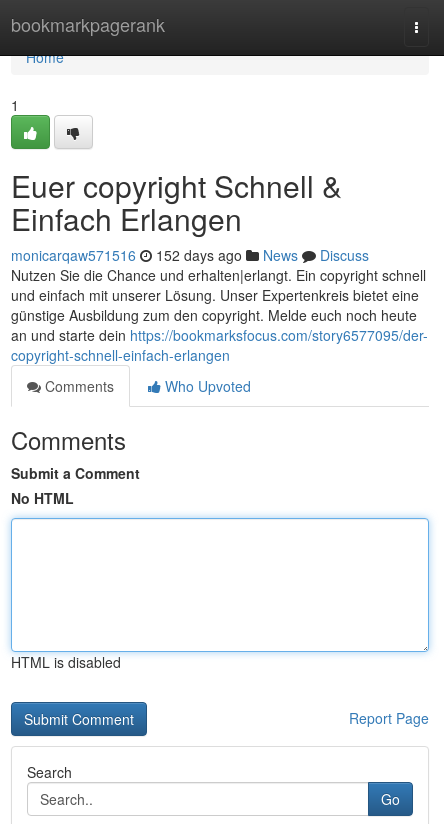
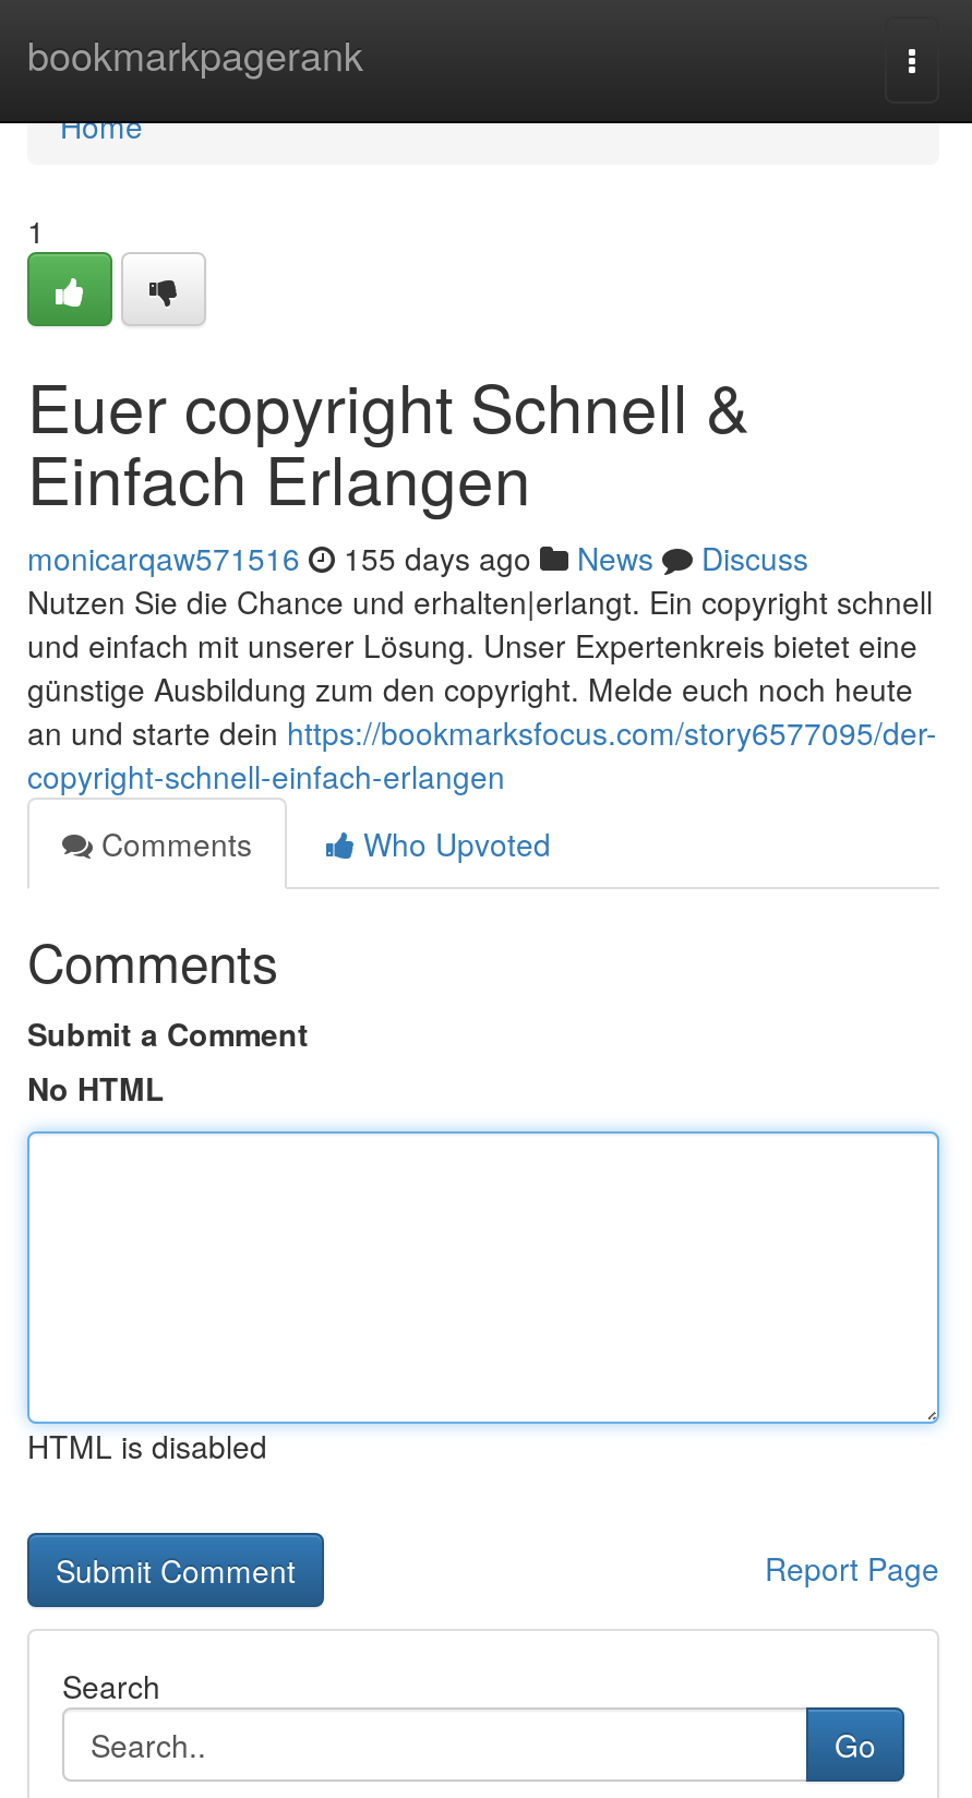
[11,245,369,265] monicarqaw571516 152 days ago News Discuss -> [27,536,808,579] monicarqaw571516 155 days ago News Discuss

